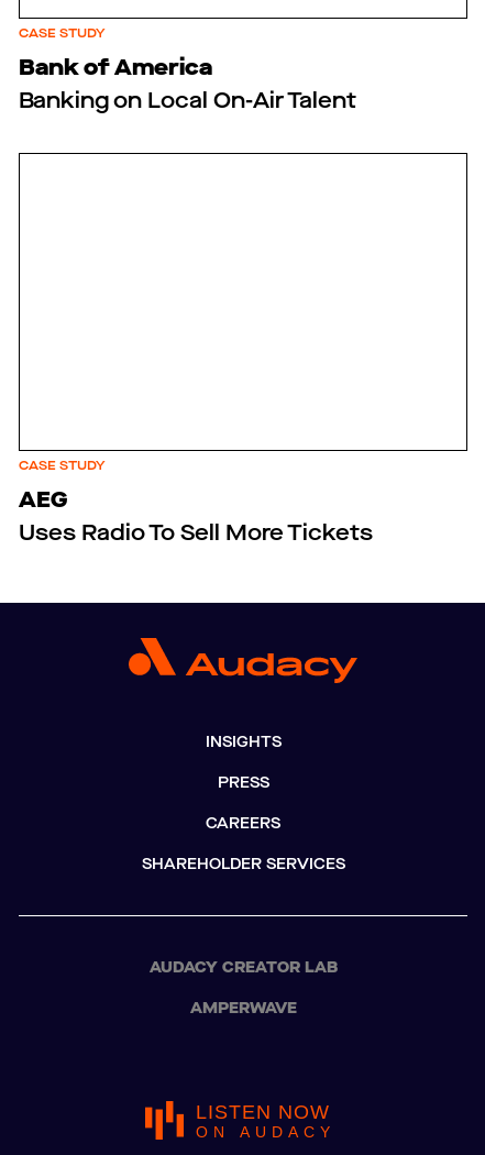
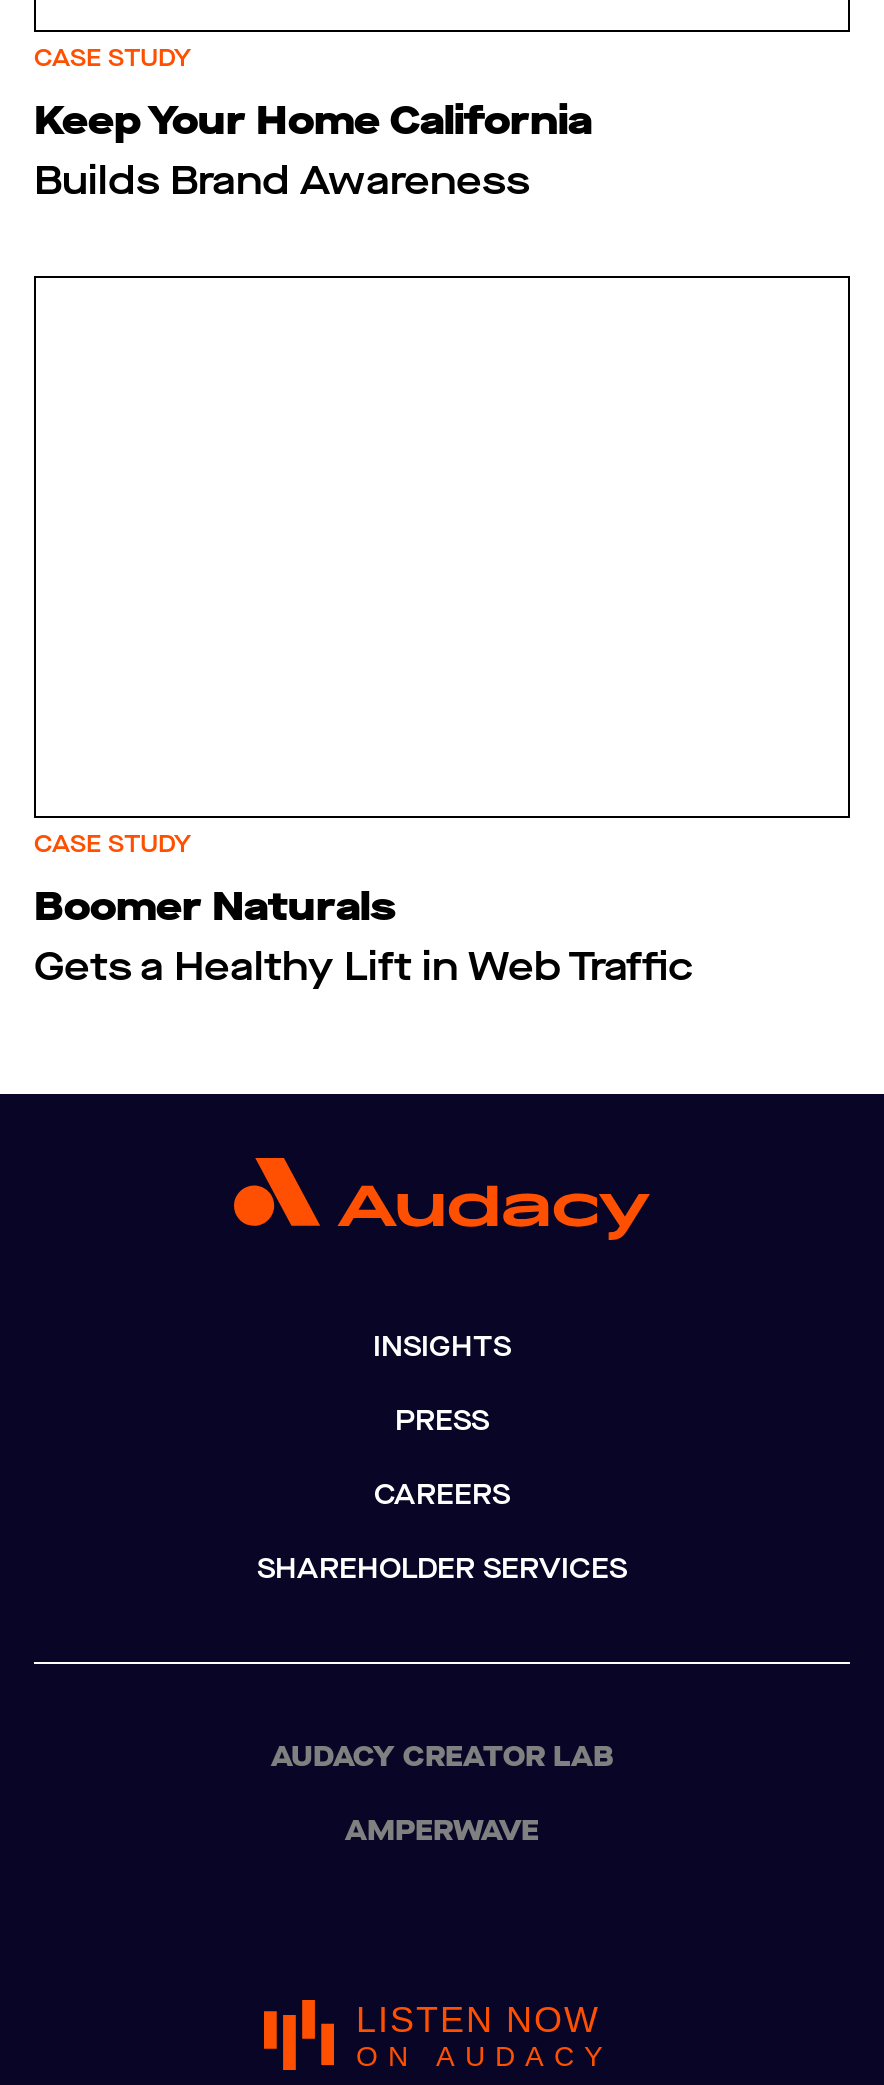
[19,53,356,116] Bank of America | Banking on Local On-Air Talent -> [34,94,592,208] Keep Your Home California | Builds Brand Awareness
[19,486,373,548] AEG | Uses Radio To Sell More Tickets -> [34,881,694,995] Boomer Naturals | Gets a Healthy Lift in Web Traffic

